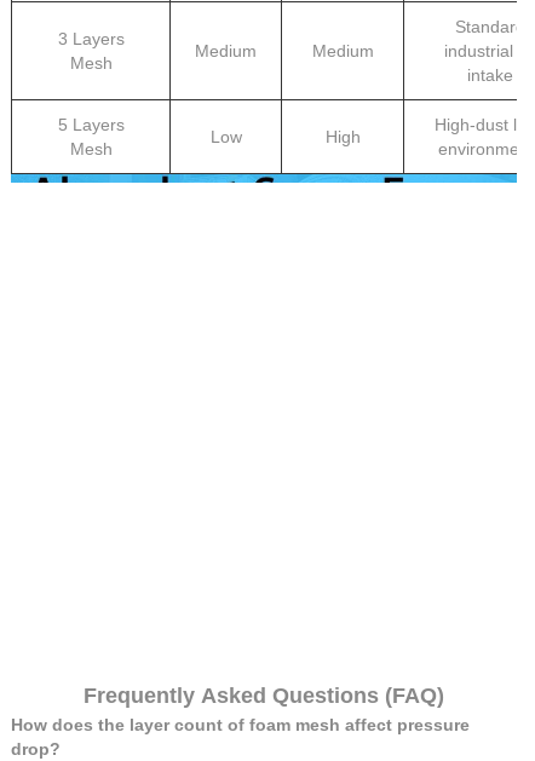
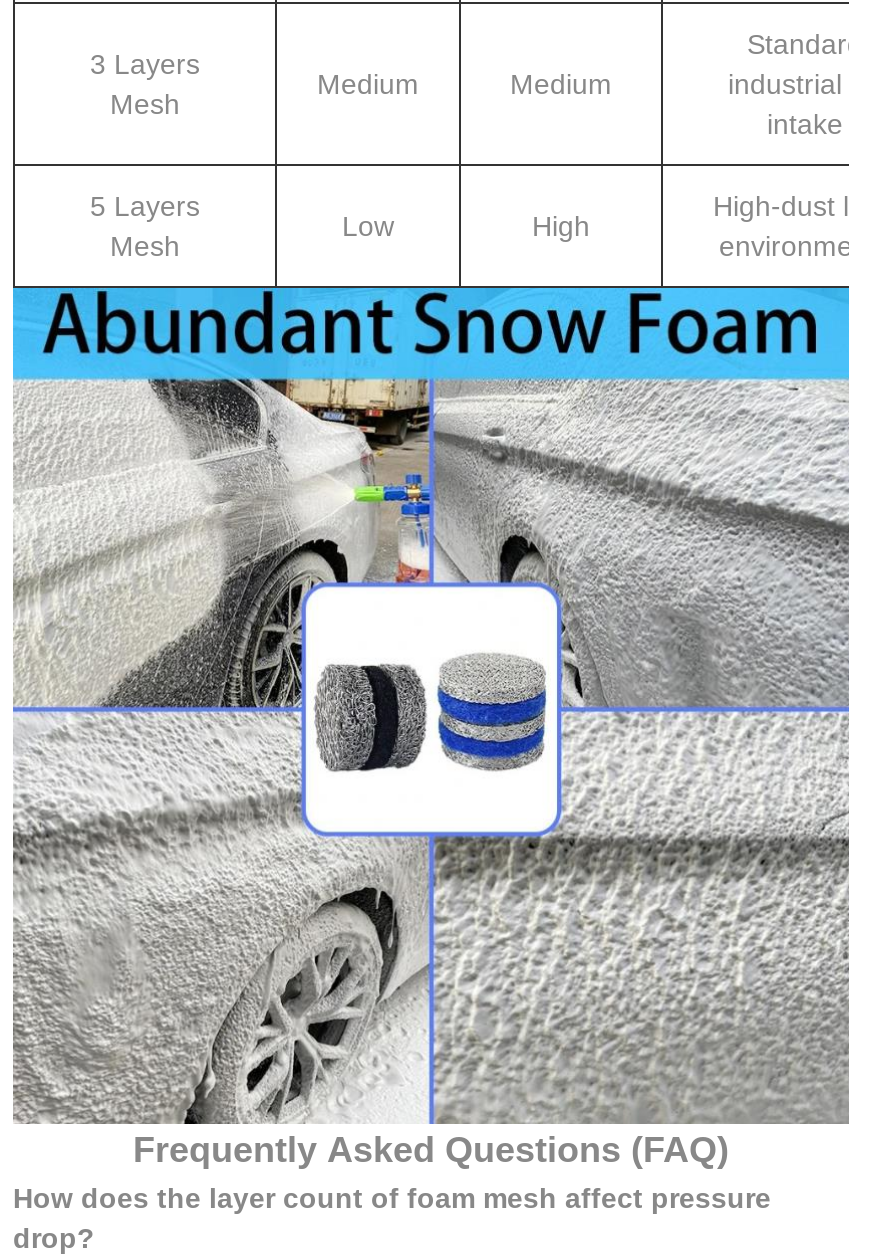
none -> [11,300,851,1126] [image]

